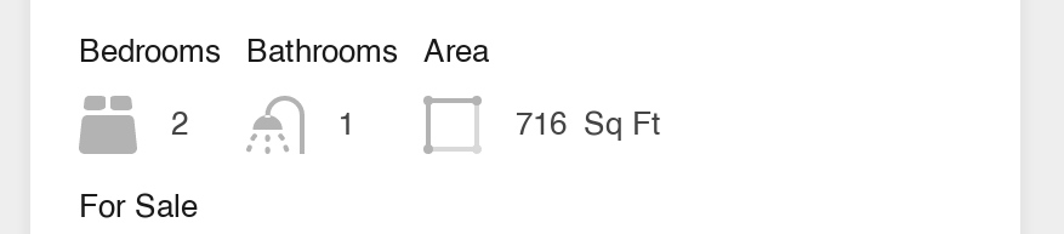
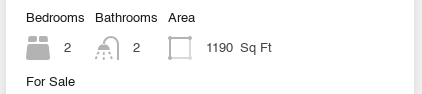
[338,110,355,141] 1 -> [133,42,140,55] 2
[516,110,661,141] 716 Sq Ft -> [206,42,272,55] 1190 Sq Ft

